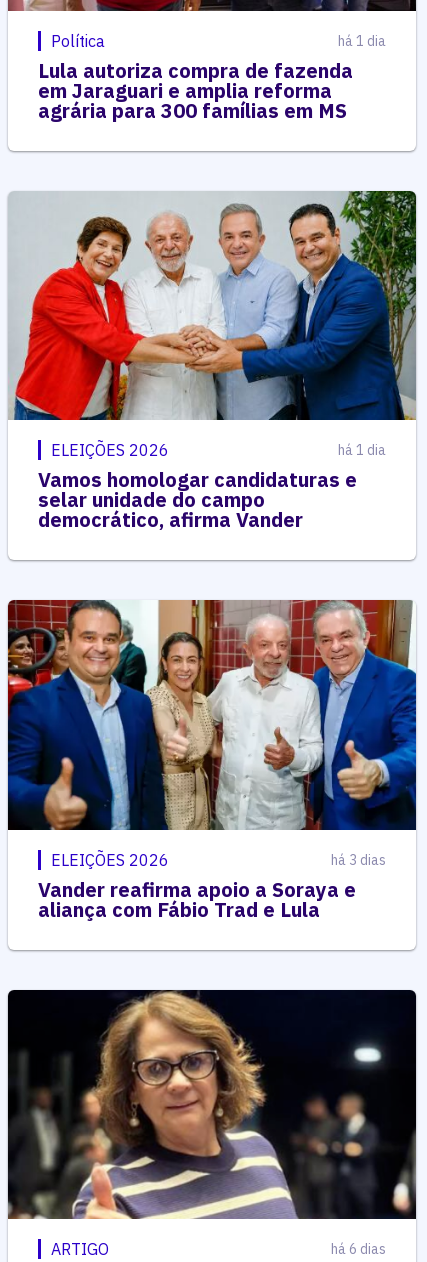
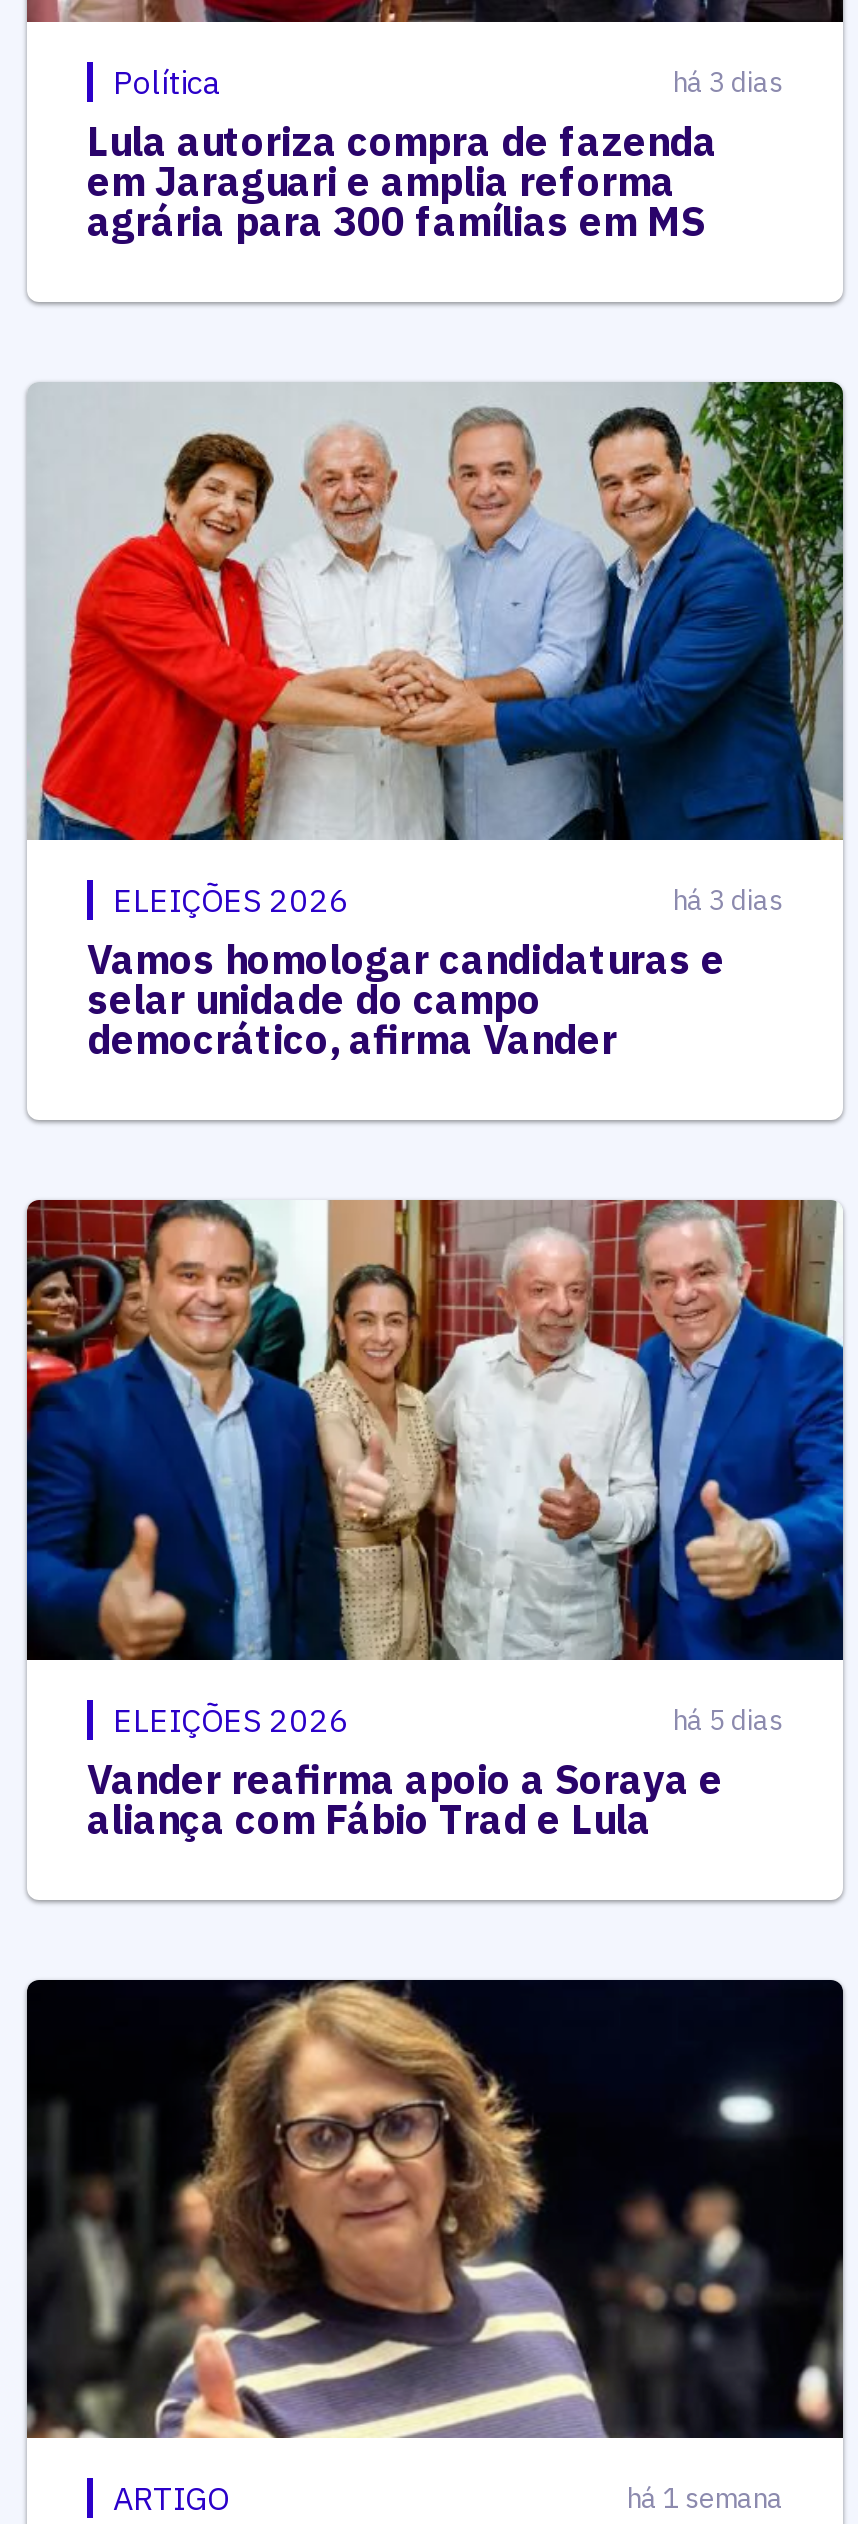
[338,31,386,49] há 1 dia -> [673,63,783,99] há 3 dias
[338,441,386,459] há 1 dia -> [673,882,783,918] há 3 dias
[331,850,386,868] há 3 dias -> [673,1701,783,1737] há 5 dias
[331,1240,386,1258] há 6 dias -> [627,2480,783,2516] há 1 semana

